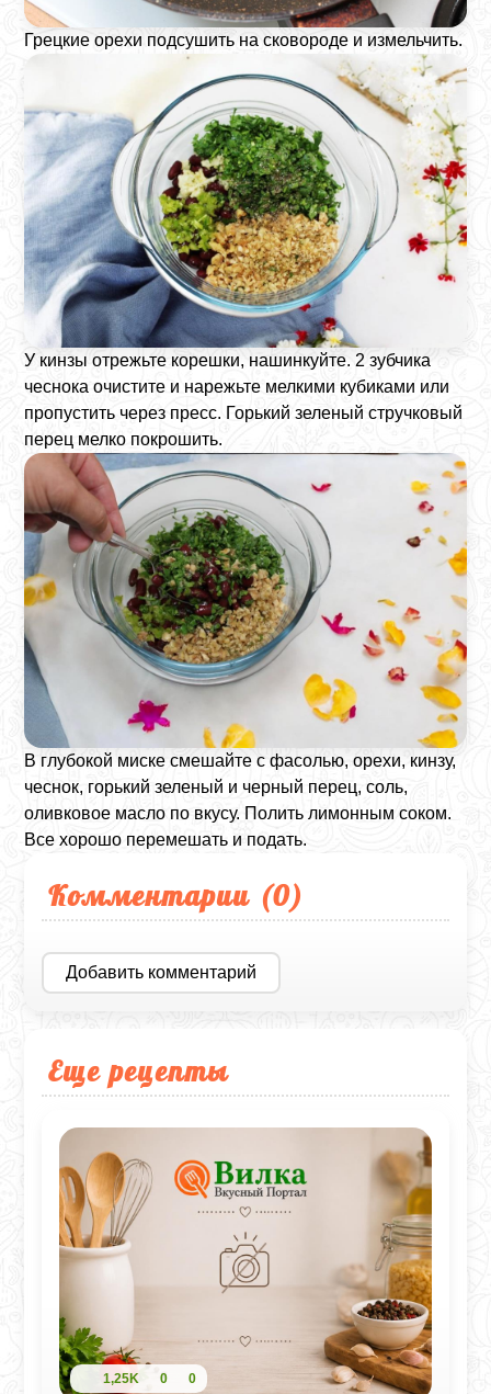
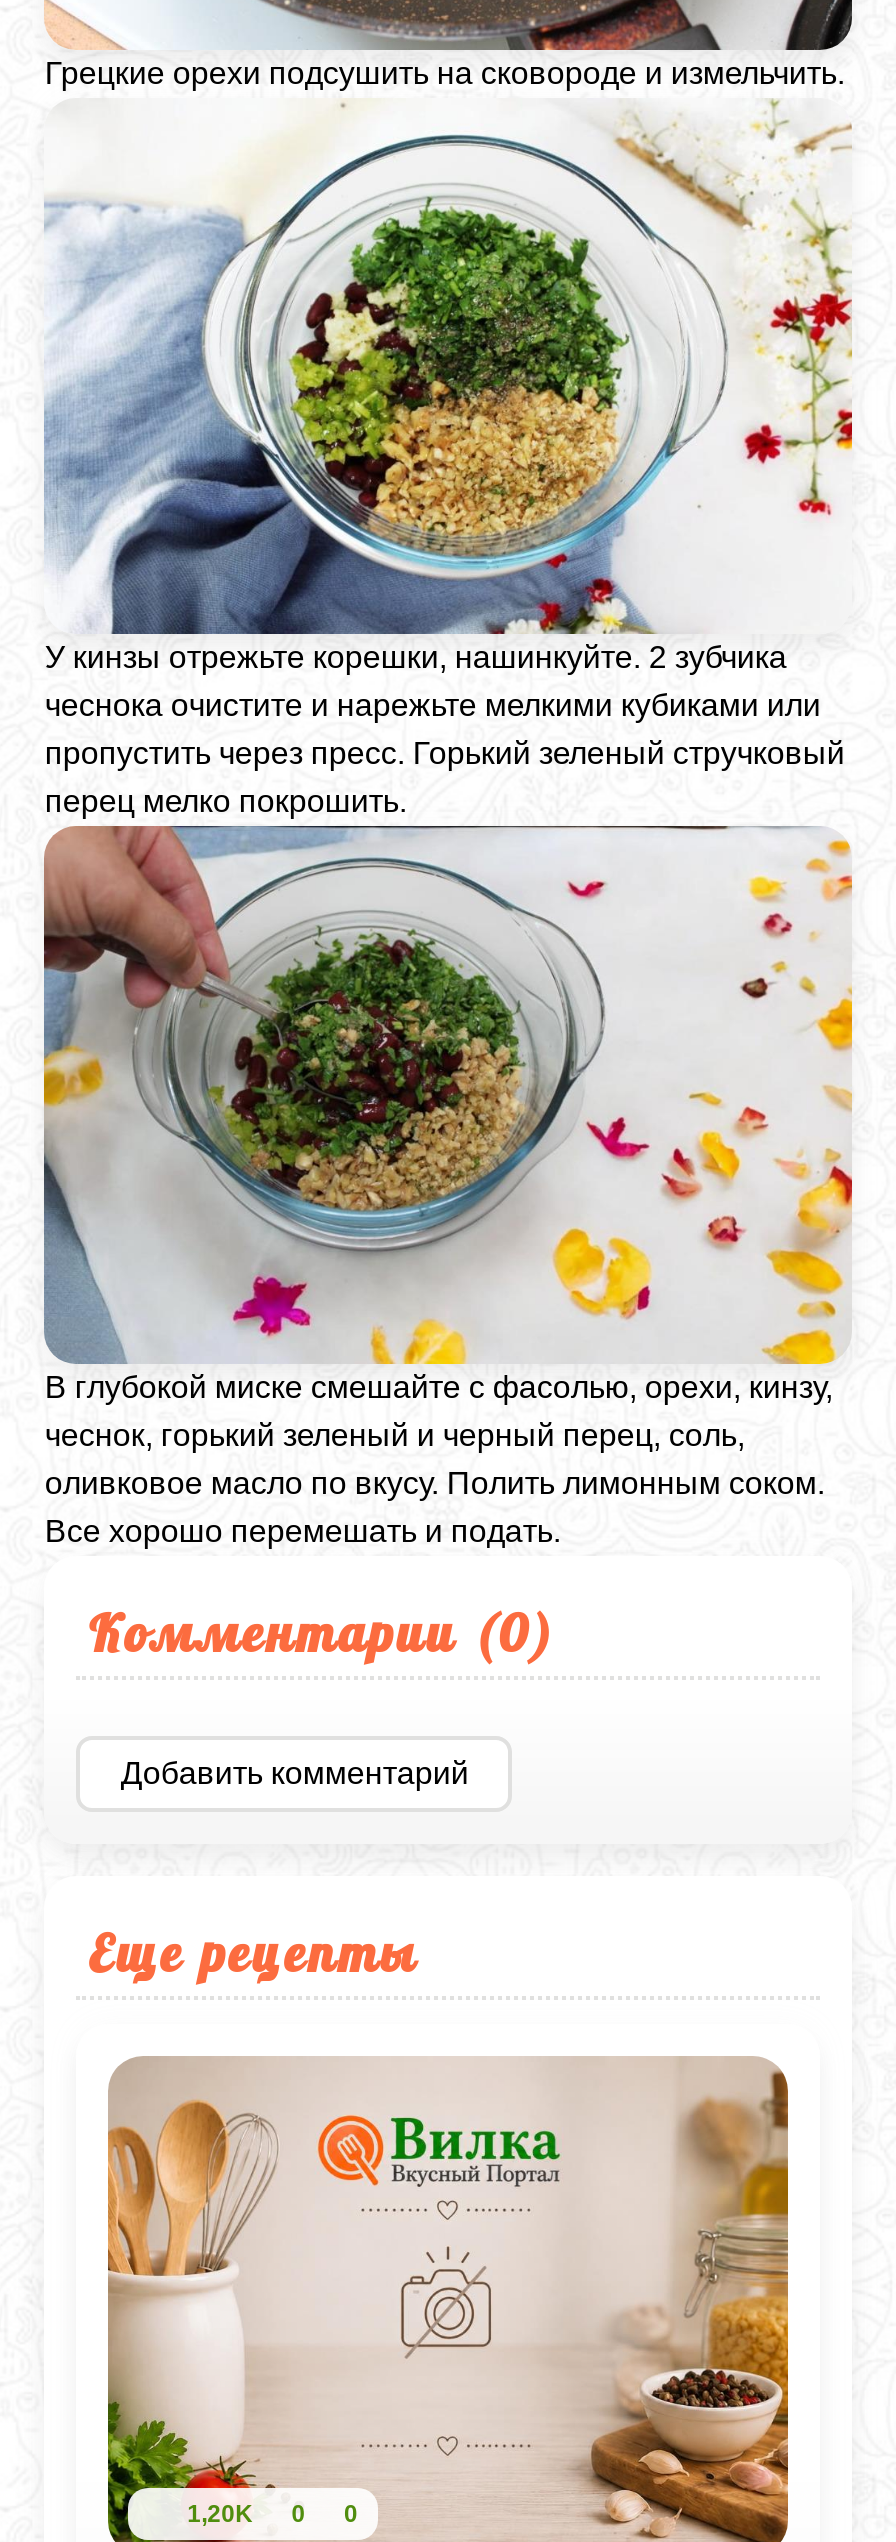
[103,1371,196,1386] 1,25K 0 0 -> [187,2500,358,2528] 1,20K 0 0

